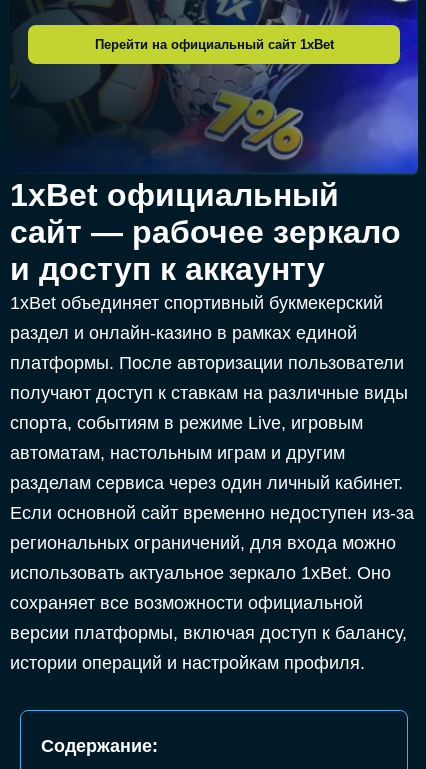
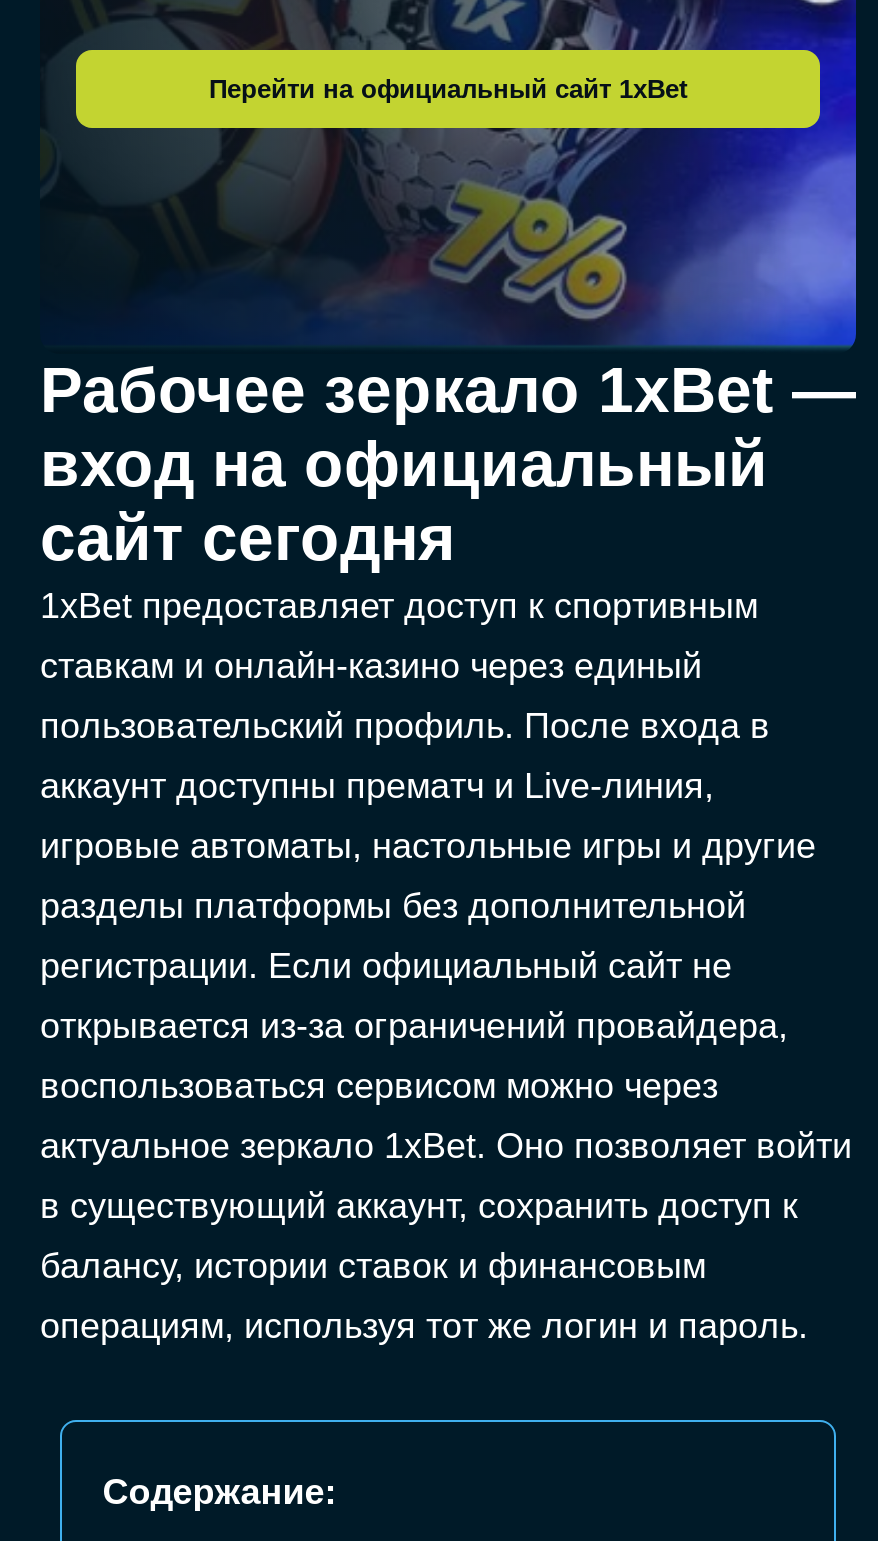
[10,177,401,313] 1xBet официальный | сайт — рабочее зеркало | и доступ к аккаунту | 1xBet объединяет спортивный букмекерский -> [40,354,856,626] Рабочее зеркало 1xBet — | вход на официальный | сайт сегодня | 1xBet предоставляет доступ к спортивным
[10,323,357,343] раздел и онлайн-казино в рамках единой -> [40,646,702,686] ставкам и онлайн-казино через единый
[10,353,404,373] платформы. После авторизации пользователи -> [40,706,770,746] пользовательский профиль. После входа в
[10,383,408,403] получают доступ к ставкам на различные виды -> [40,766,714,806] аккаунт доступны прематч и Live-линия,
[10,413,363,433] спорта, событиям в режиме Live, игровым -> [40,826,816,866] игровые автоматы, настольные игры и другие
[10,443,345,463] автоматам, настольным играм и другим -> [40,886,746,926] разделы платформы без дополнительной
[10,473,403,493] разделам сервиса через один личный кабинет. -> [40,946,732,986] регистрации. Если официальный сайт не
[10,503,414,523] Если основной сайт временно недоступен из-за -> [40,1006,788,1046] открывается из-за ограничений провайдера,
[10,533,396,553] региональных ограничений, для входа можно -> [40,1066,718,1106] воспользоваться сервисом можно через
[10,563,391,583] использовать актуальное зеркало 1xBet. Оно -> [40,1126,852,1166] актуальное зеркало 1xBet. Оно позволяет войти
[10,593,363,613] сохраняет все возможности официальной -> [40,1186,798,1226] в существующий аккаунт, сохранить доступ к
[10,623,407,643] версии платформы, включая доступ к балансу, -> [40,1246,706,1286] балансу, истории ставок и финансовым
[10,653,365,673] истории операций и настройкам профиля. -> [40,1306,808,1346] операциям, используя тот же логин и пароль.

